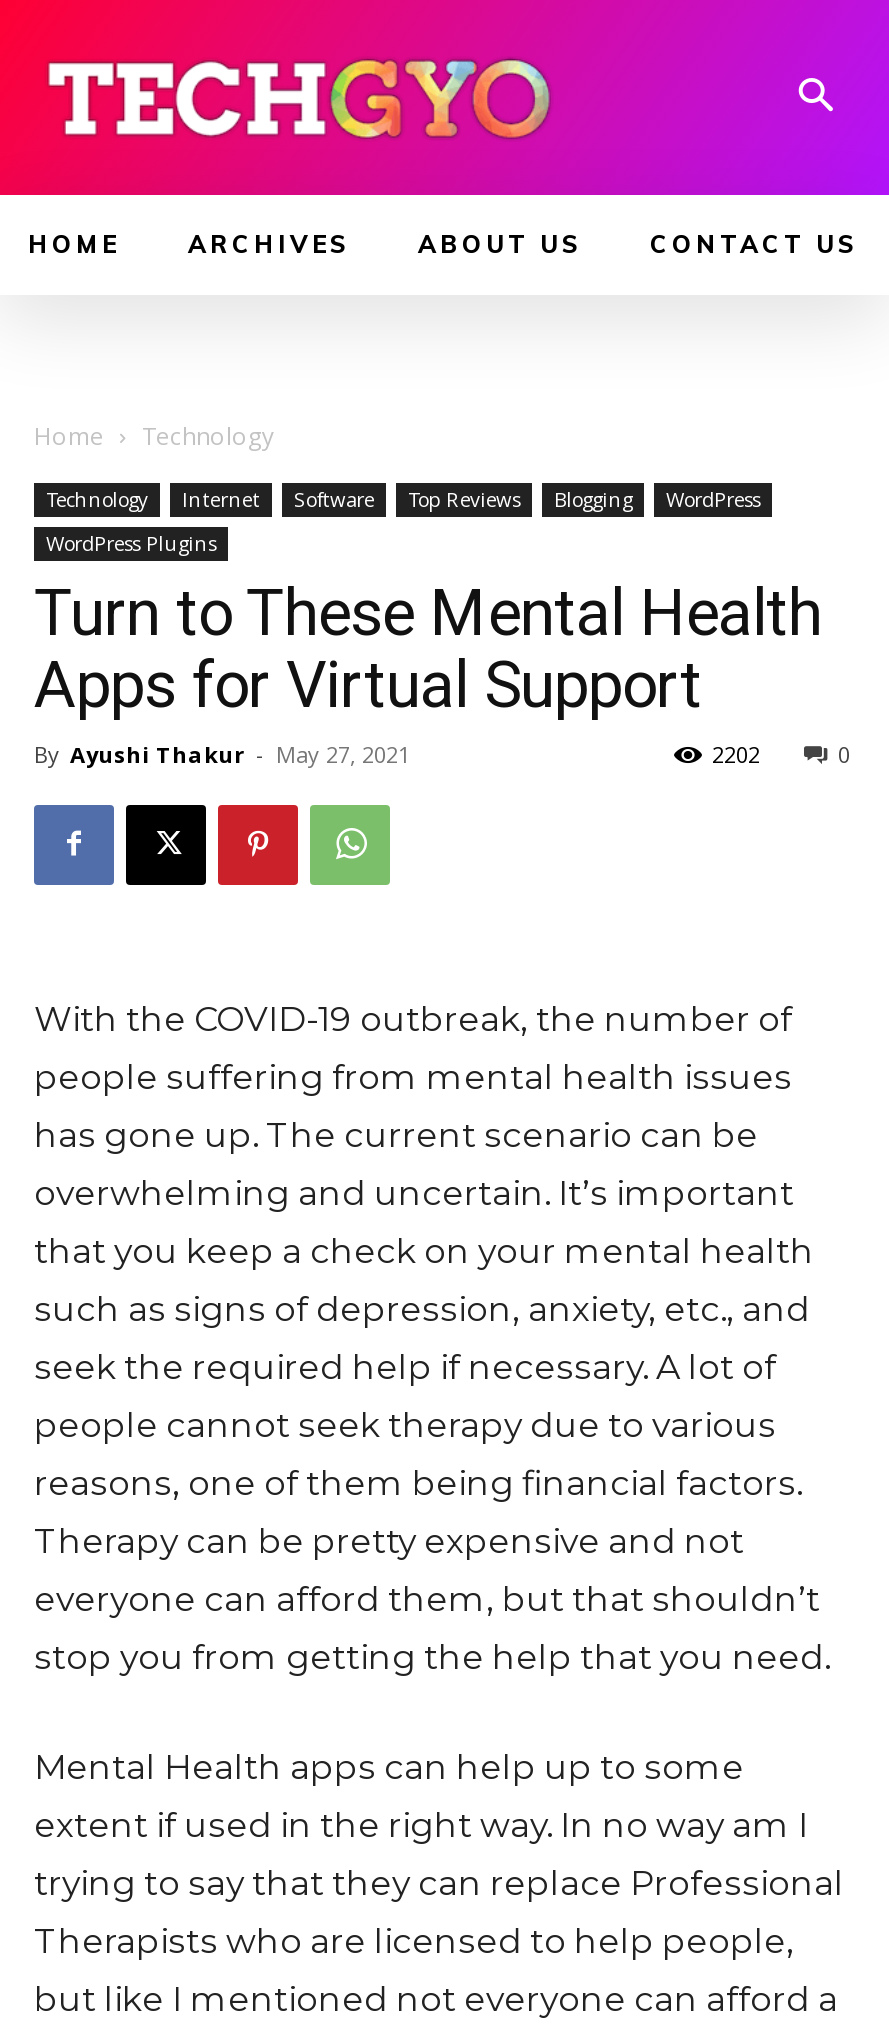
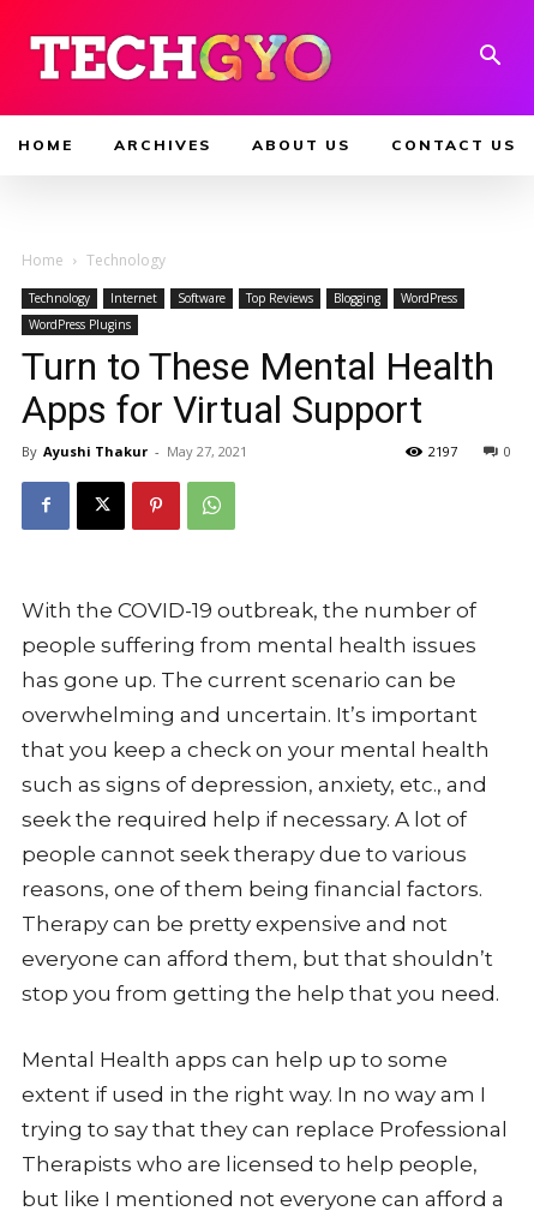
[712,738,760,768] 2202 -> [428,442,457,460] 2197

